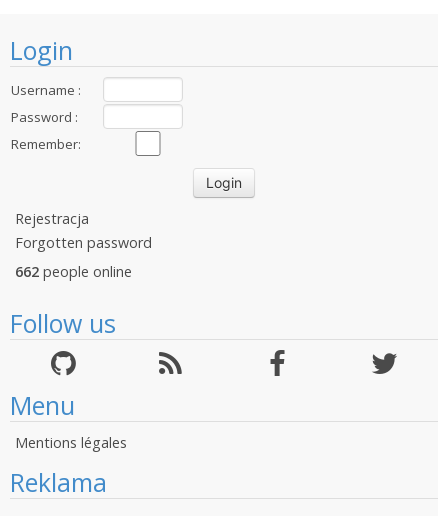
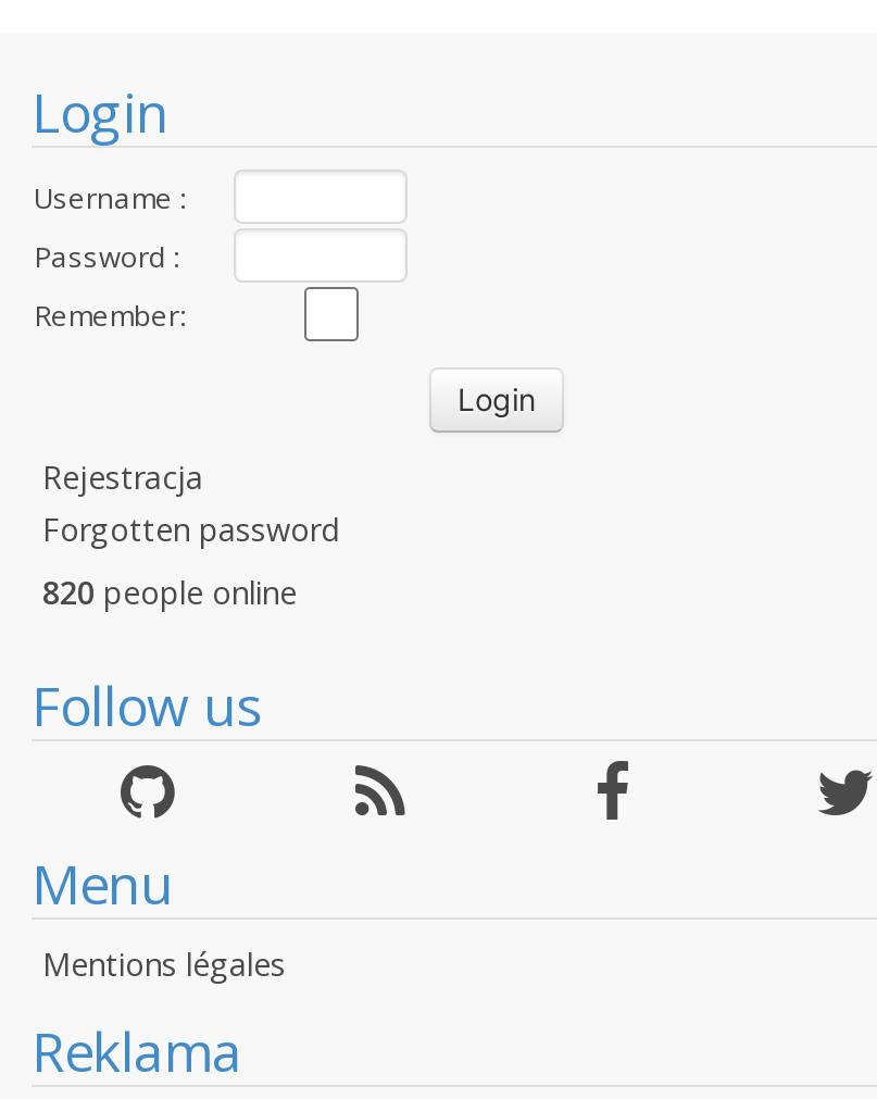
[15,262,132,281] 662 people online -> [42,572,297,613] 820 people online

